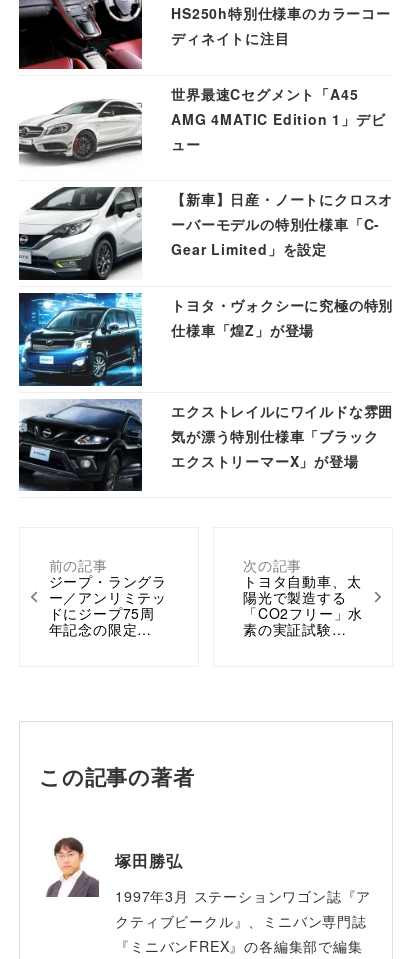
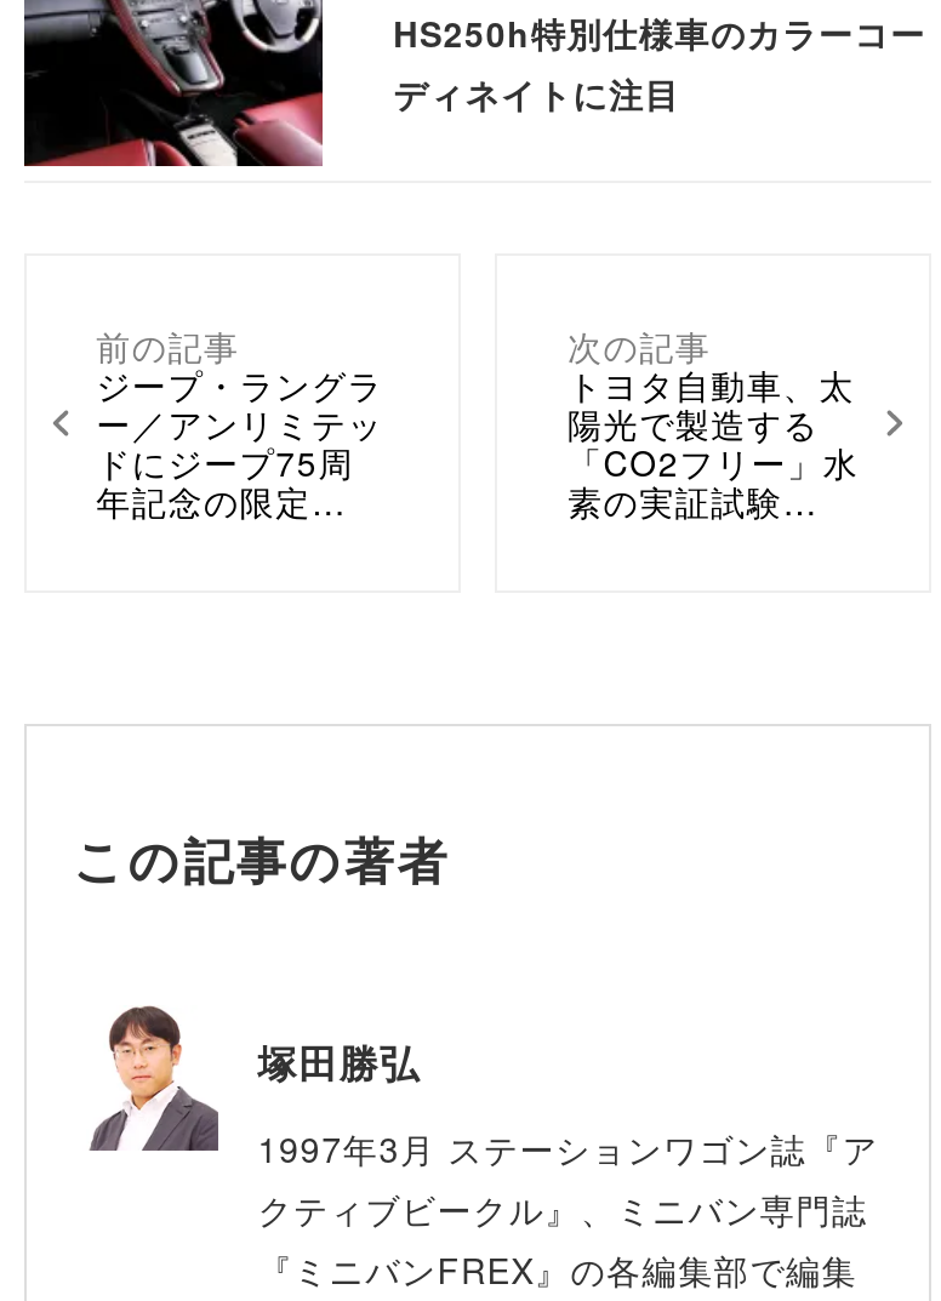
[20,84,393,340] [image] | 世界最速Cセグメント「A45 | AMG 4MATIC Edition 1」デビ | ュー | 【新車】日産・ノートにクロスオ | ーバーモデルの特別仕様車「C- | Gear Limited」を設定 | トヨタ・ヴォクシーに究極の特別 | 仕様車「煌Z」が登場 -> none
[18,186,142,281] [image] -> none
[18,292,143,387] [image] -> none
[19,398,393,492] [image] | エクストレイルにワイルドな雰囲 | 気が漂う特別仕様車「ブラック | エクストリーマーX」が登場 -> none

